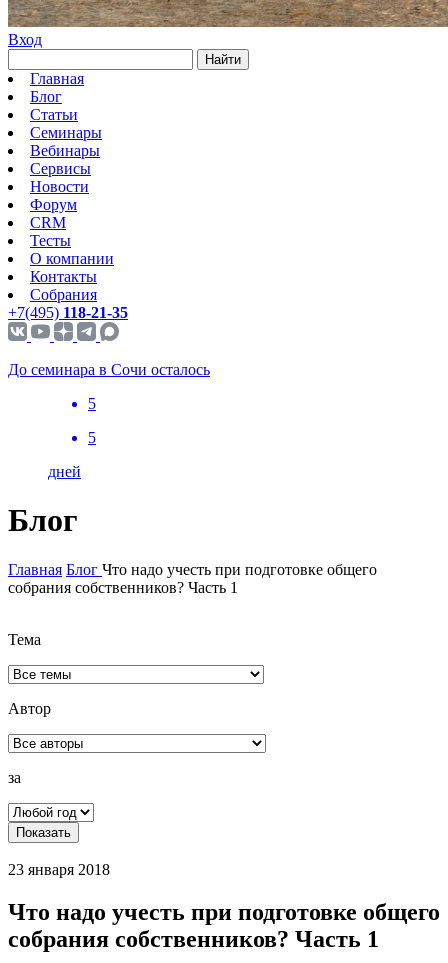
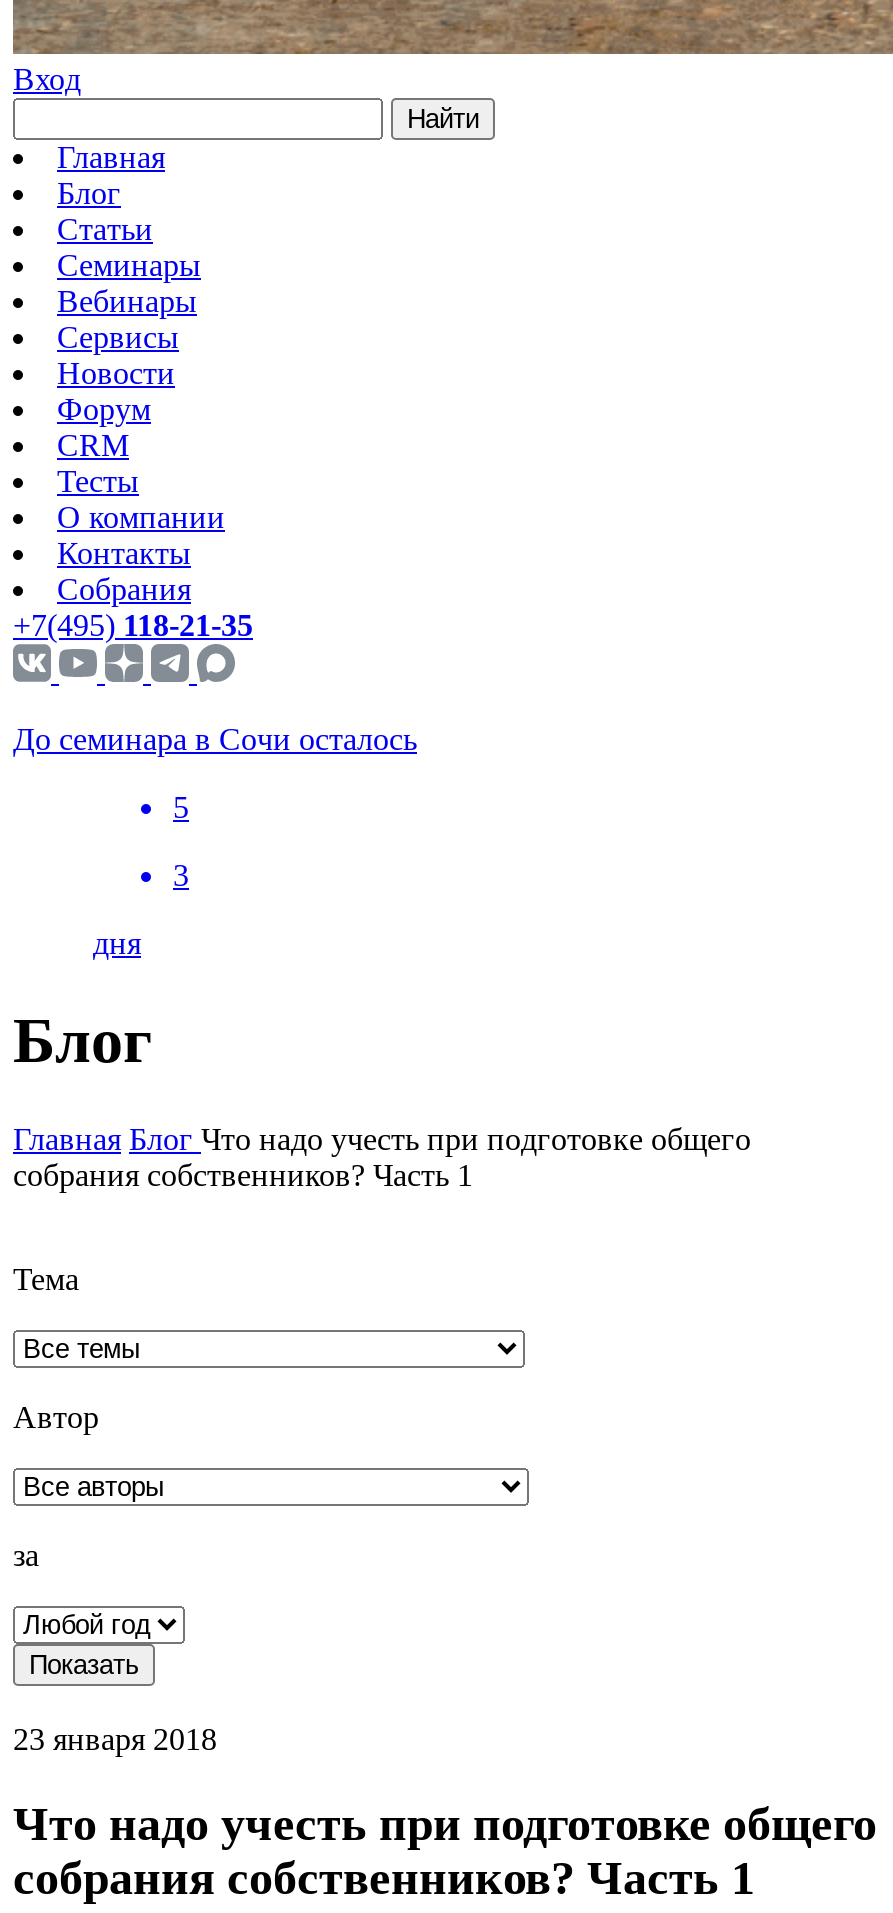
[88,429,96,446] 5 -> [173,858,189,892] 3
[48,463,81,480] дней -> [93,926,141,960] дня

